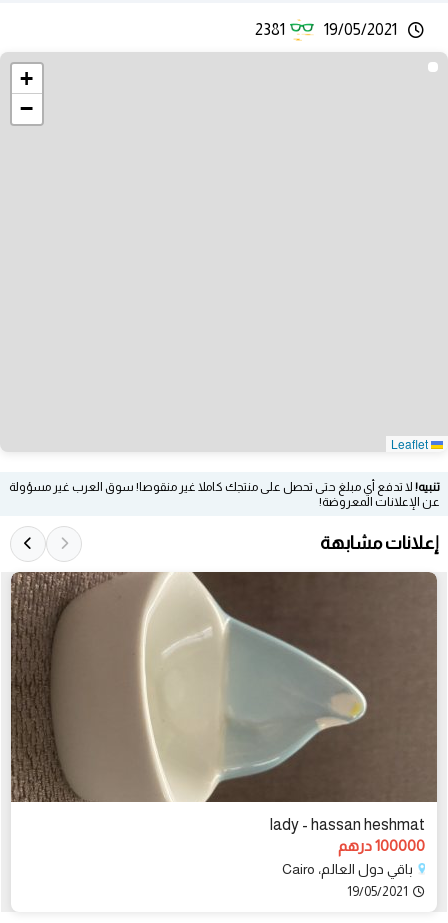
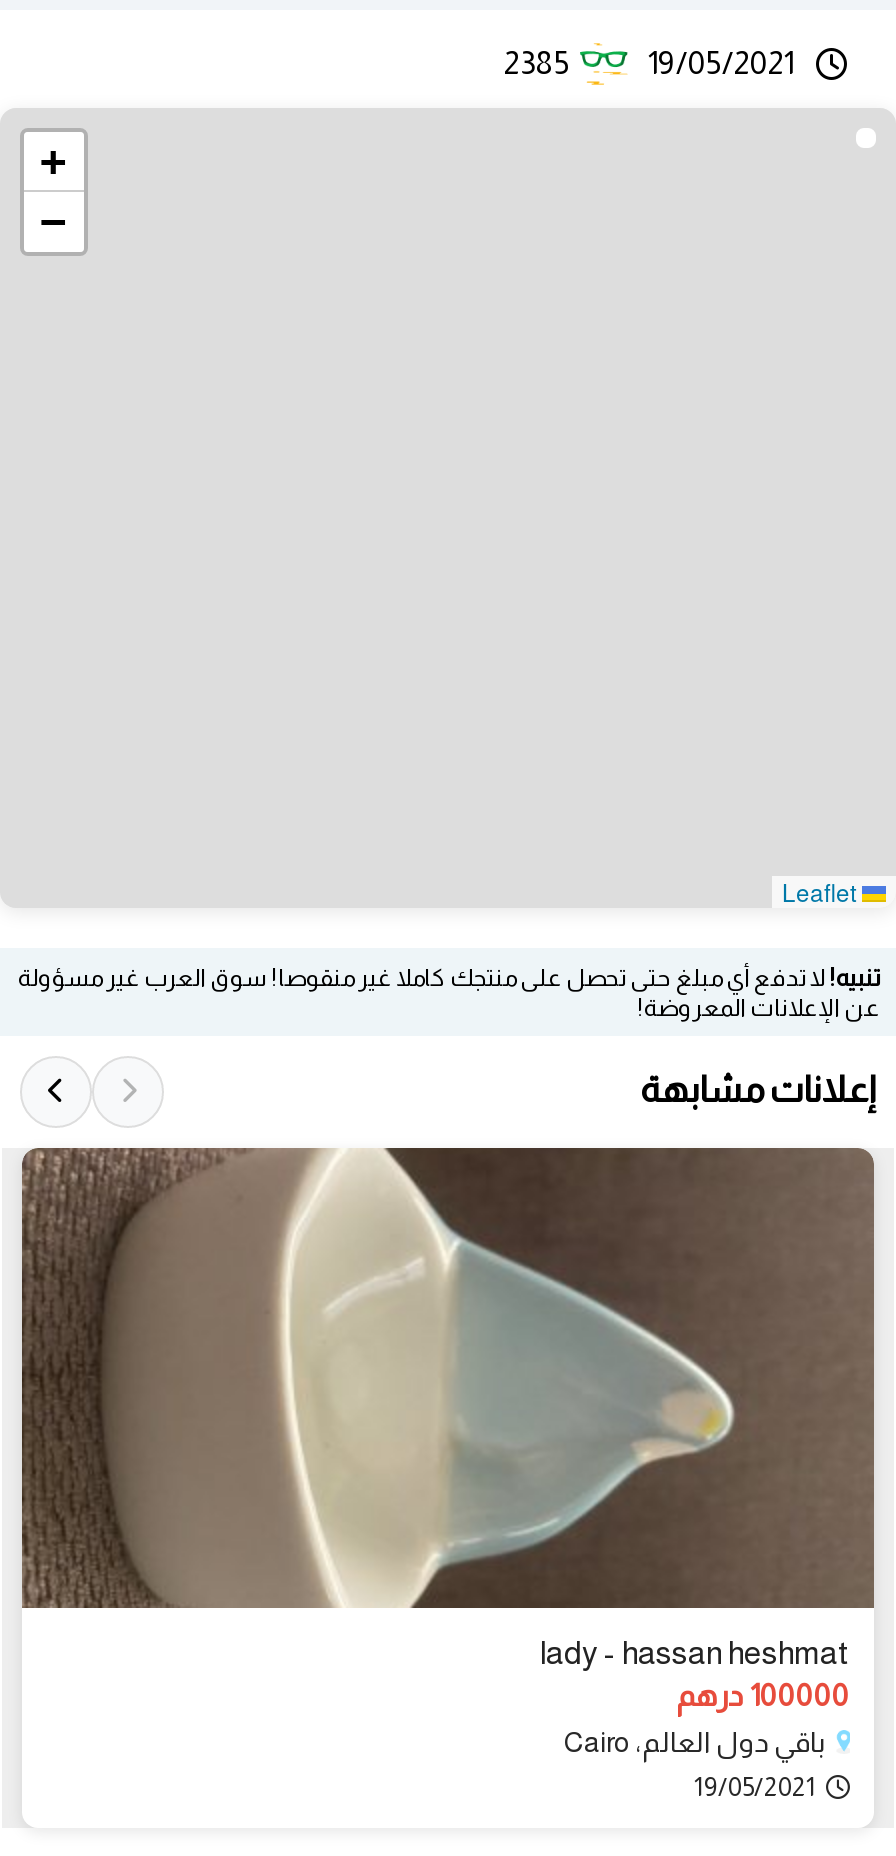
[255,21,285,38] 2381 -> [504,46,570,80] 2385

